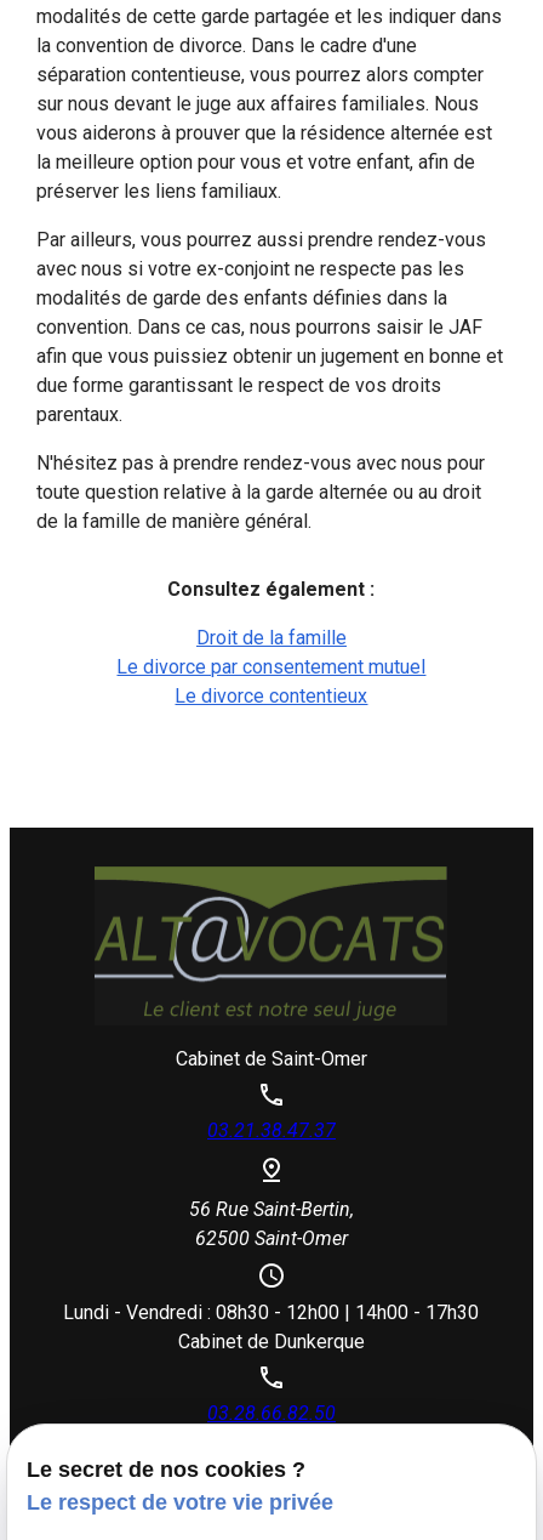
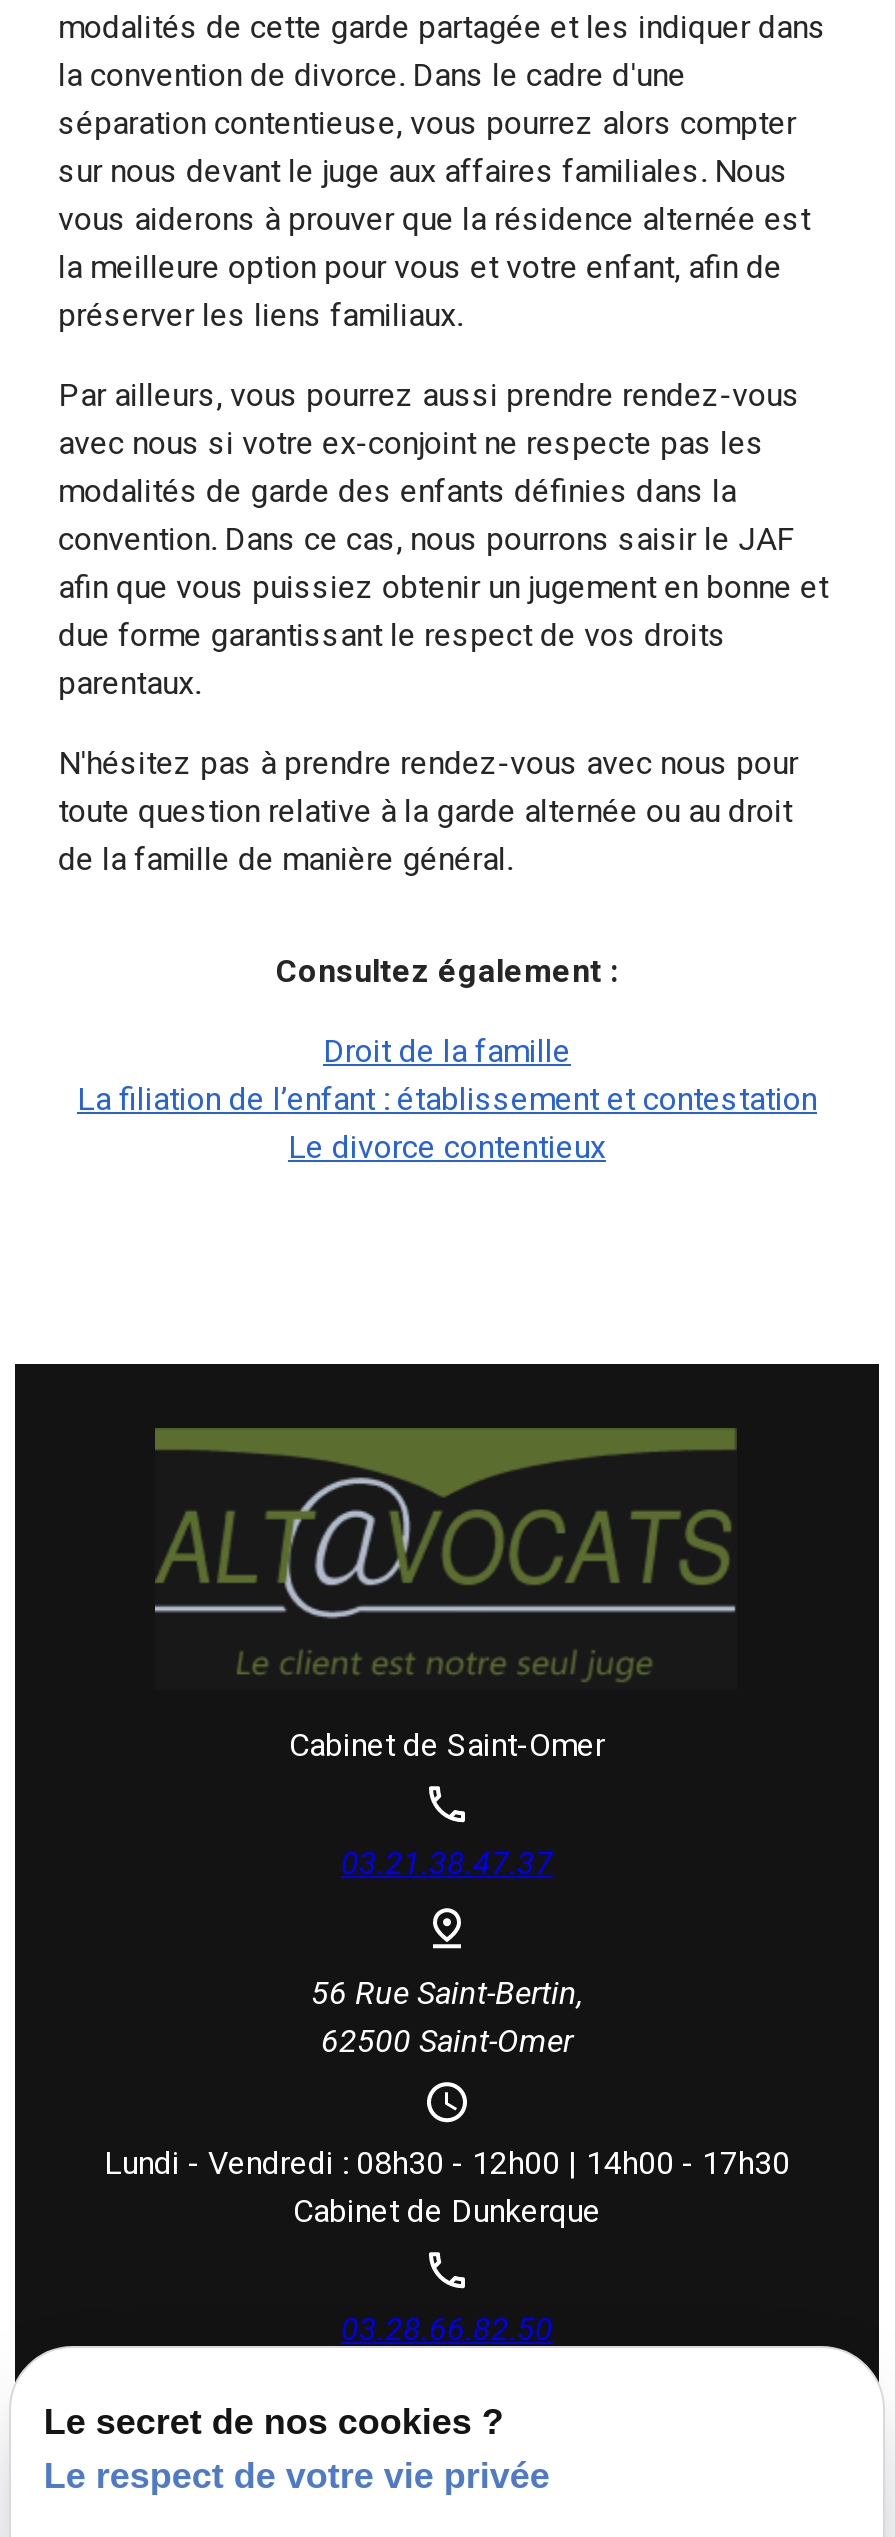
[117,655,426,678] Le divorce par consentement mutuel -> [77,1080,817,1118] La filiation de l’enfant : établissement et contestation

